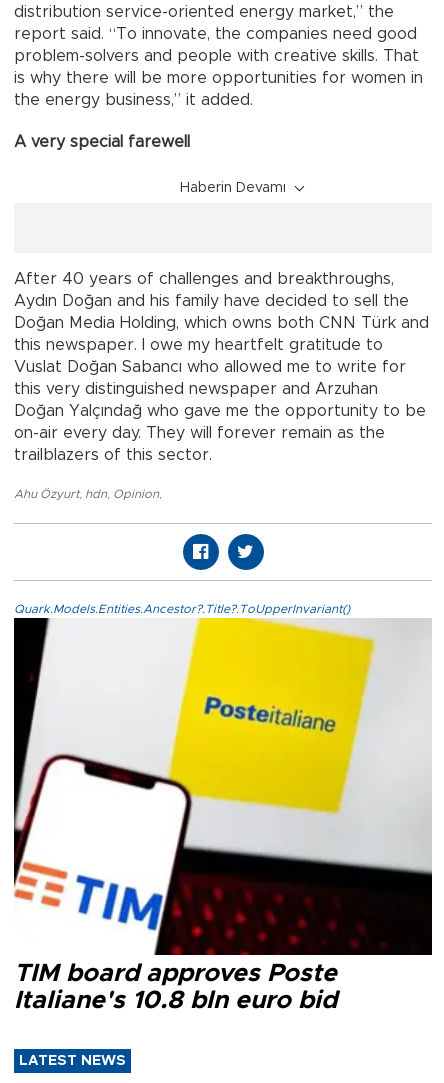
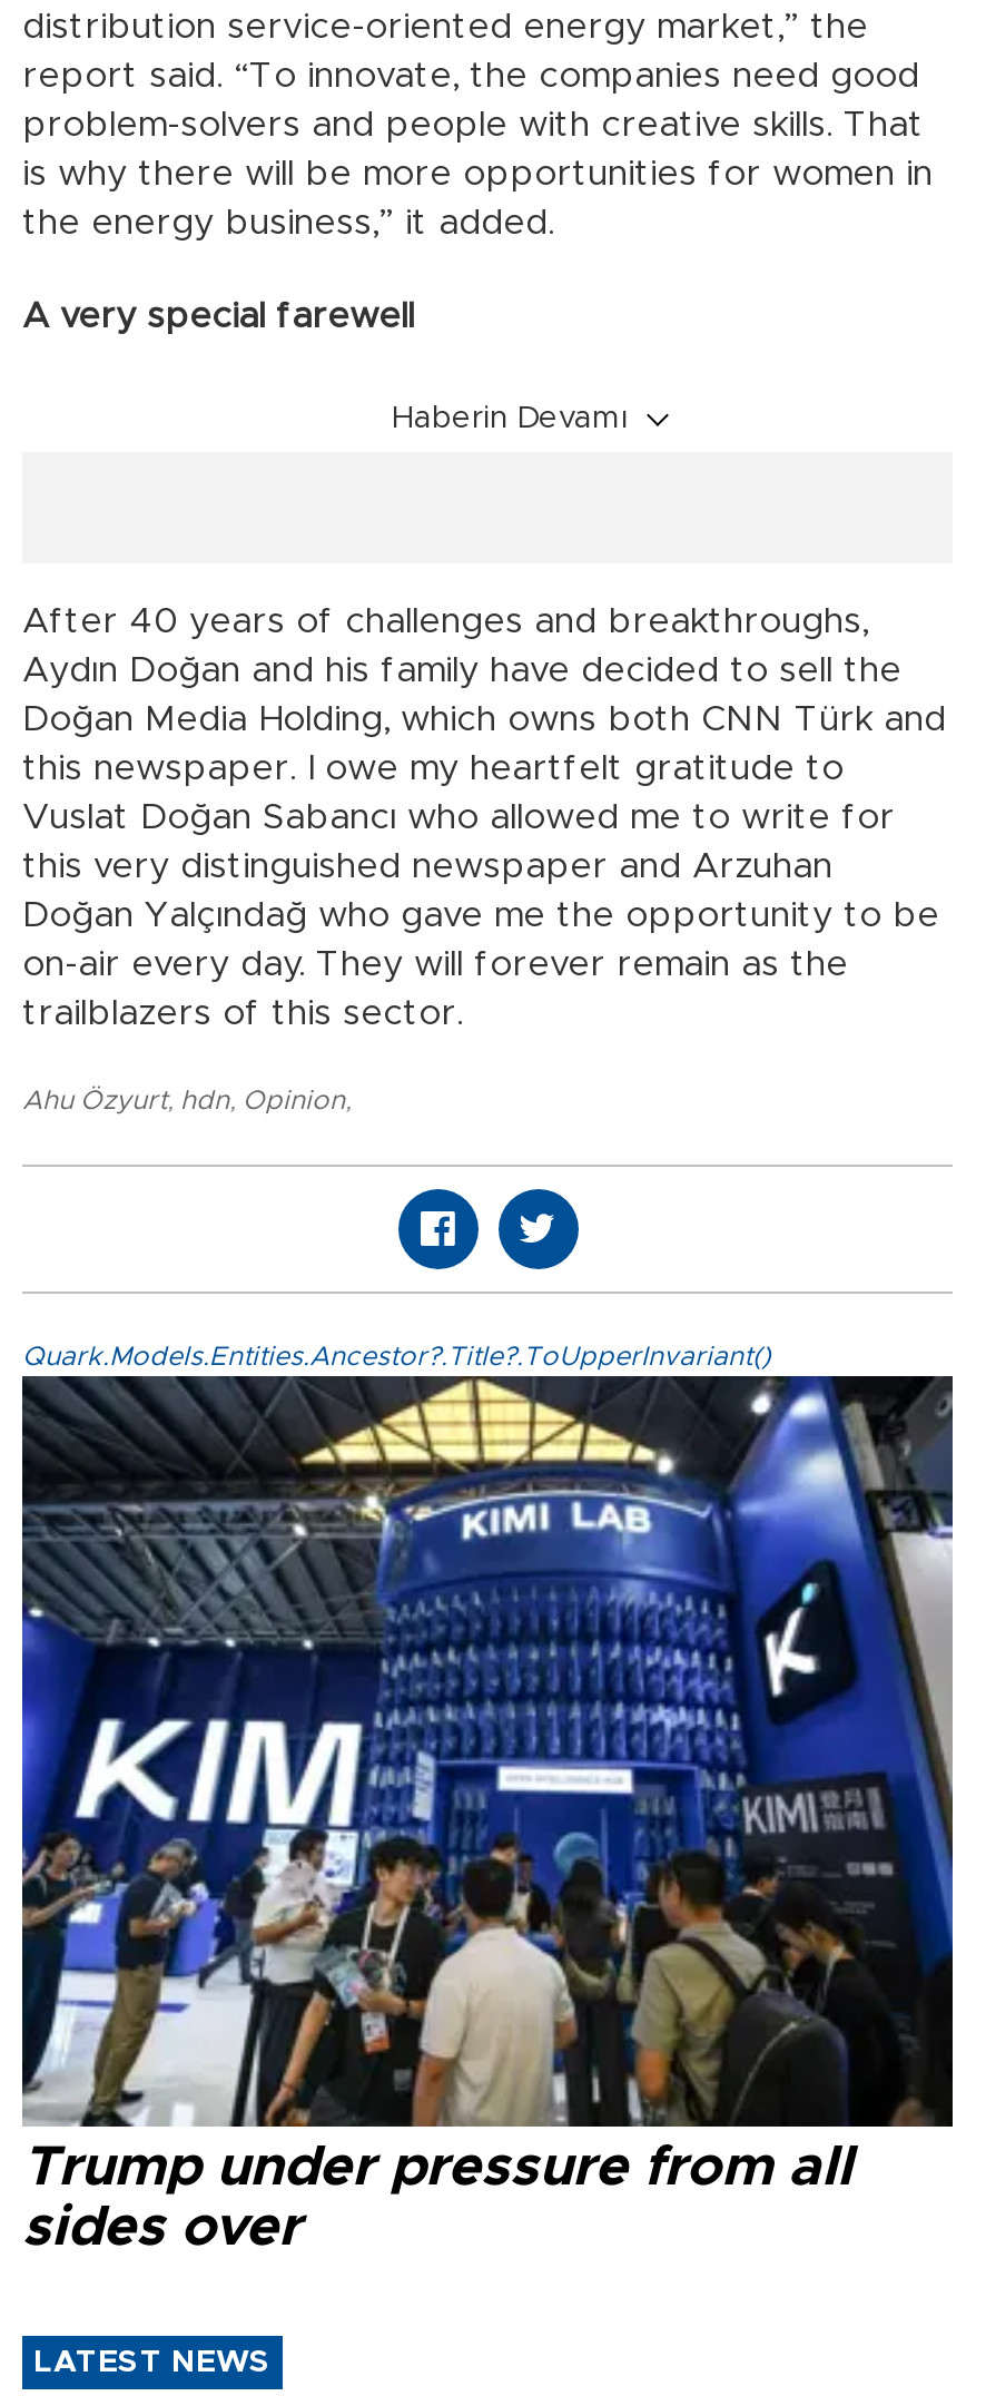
[13,618,432,1013] [image] | TIM board approves Poste | Italiane's 10.8 bln euro bid -> [20,1374,955,2257] [image] | Trump under pressure from all | sides over

